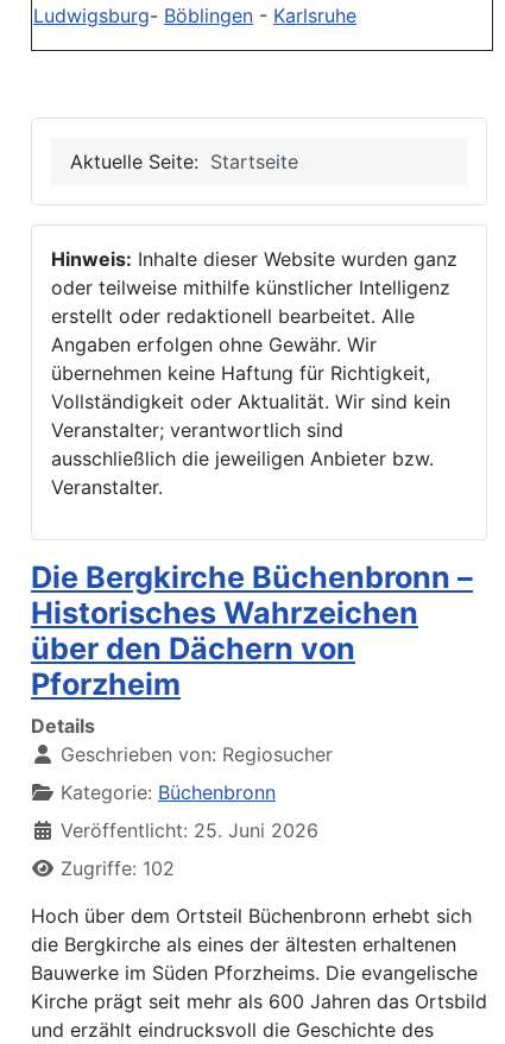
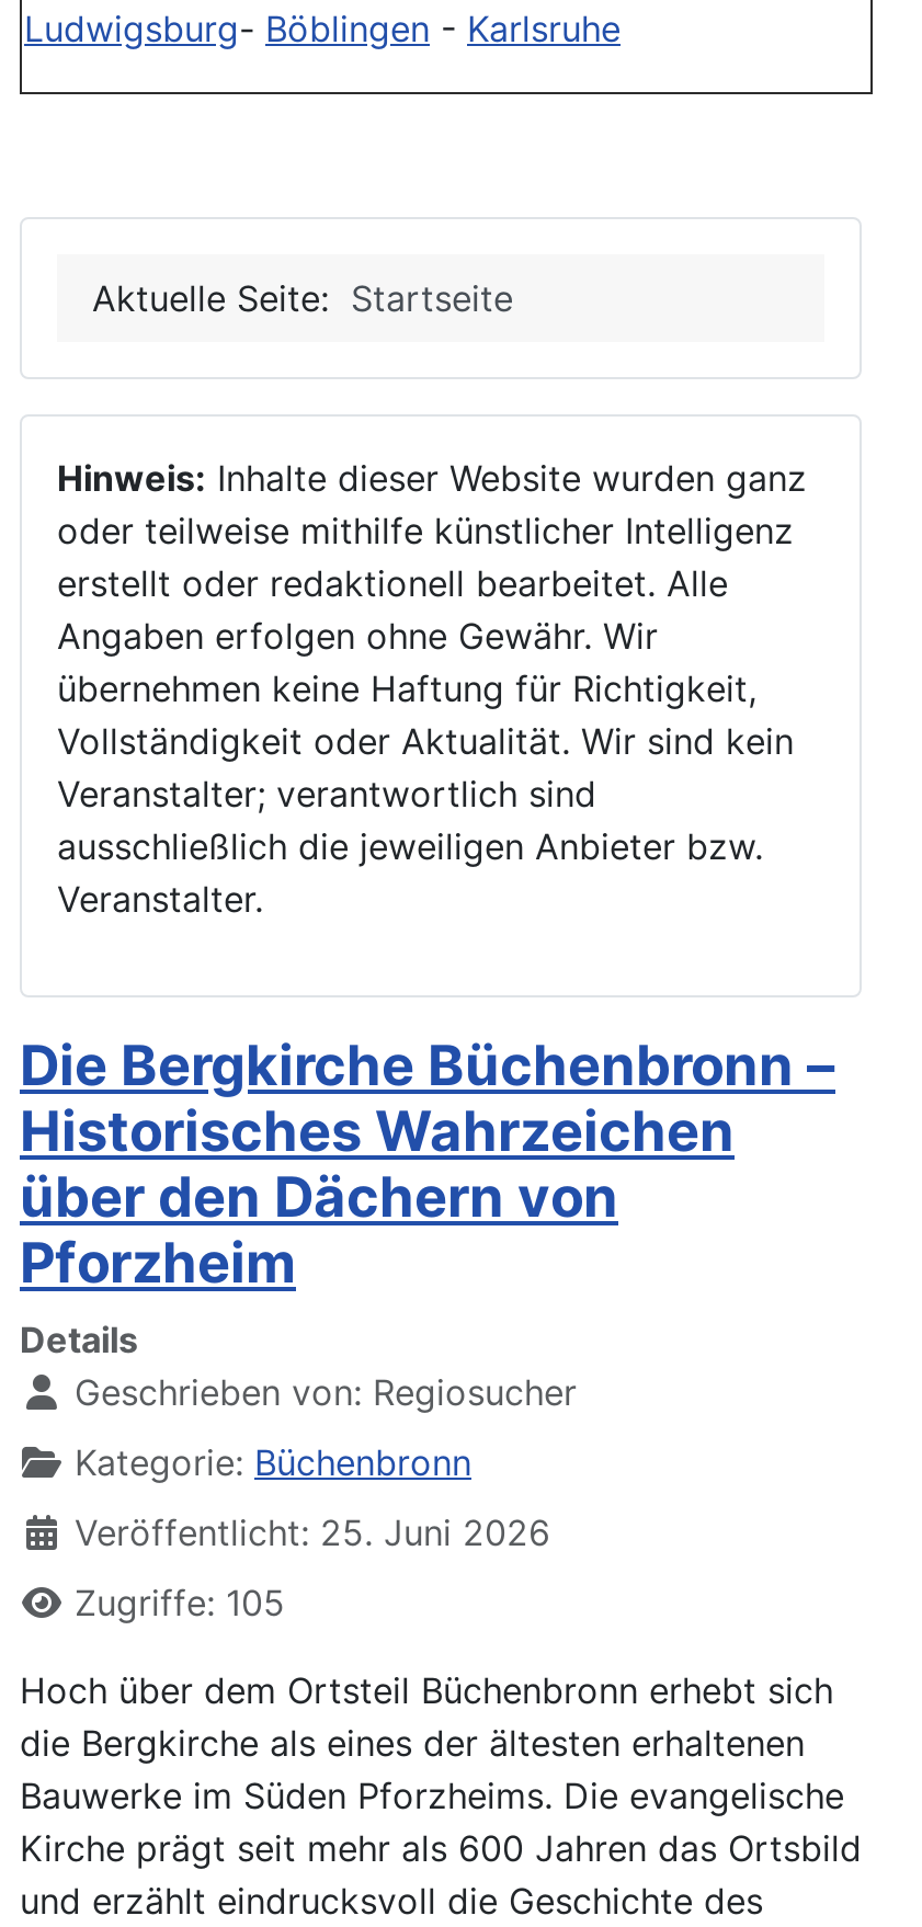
[61,856,175,880] Zugriffe: 102 -> [75,1581,285,1624] Zugriffe: 105

